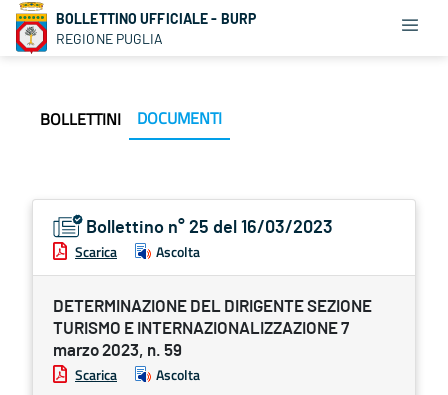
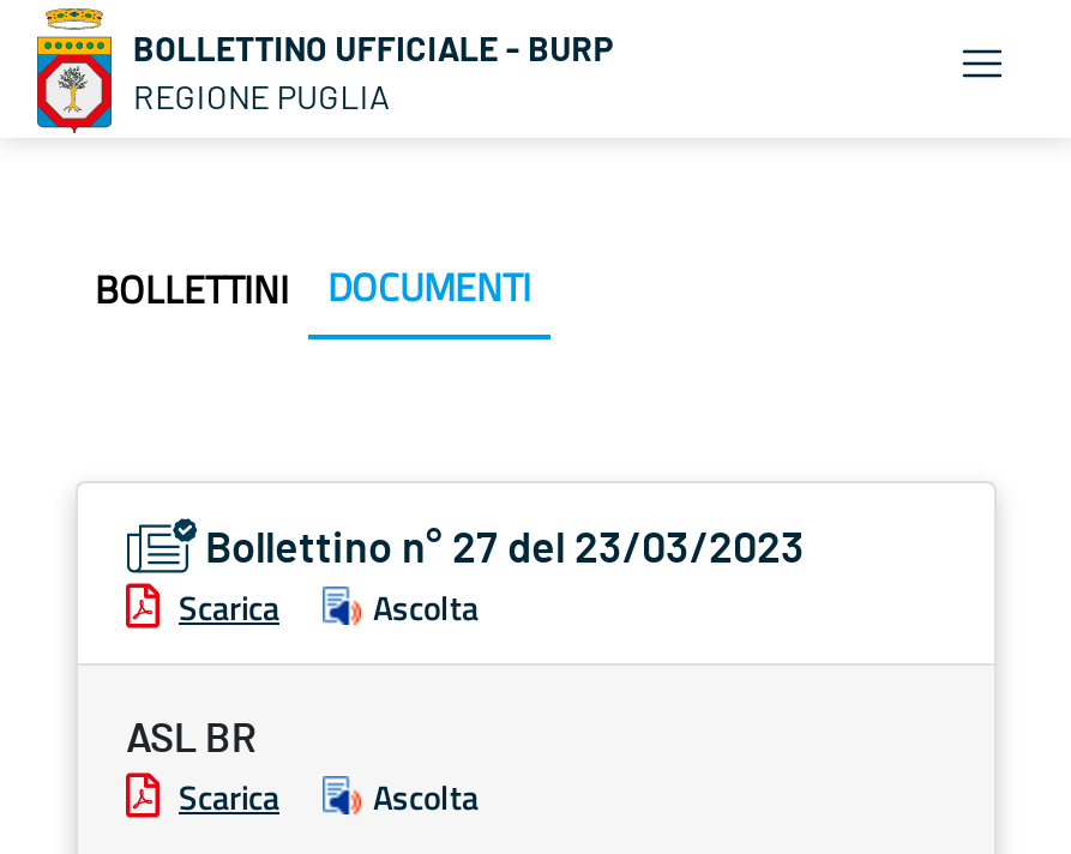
[86,219,333,237] Bollettino n° 25 del 16/03/2023 -> [205,529,805,572] Bollettino n° 27 del 23/03/2023
[53,298,372,359] DETERMINAZIONE DEL DIRIGENTE SEZIONE | TURISMO E INTERNAZIONALIZZAZIONE 7 | marzo 2023, n. 59 -> [126,718,255,759] ASL BR

